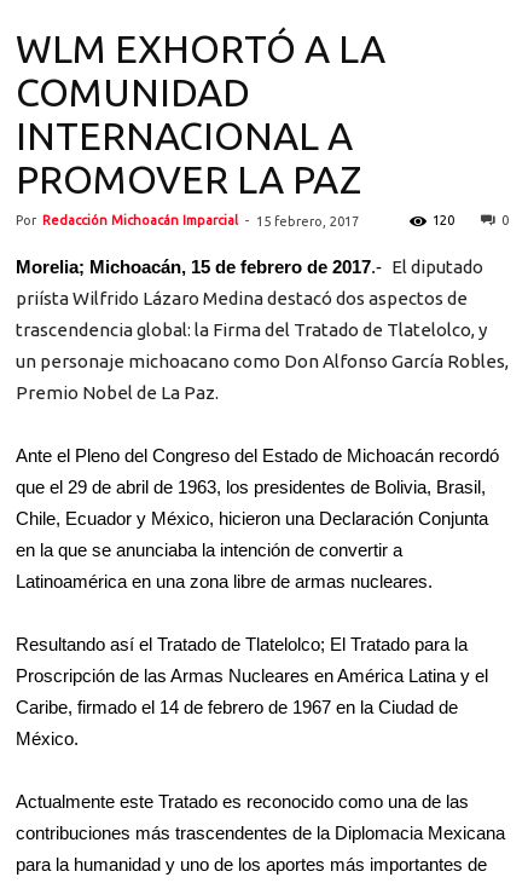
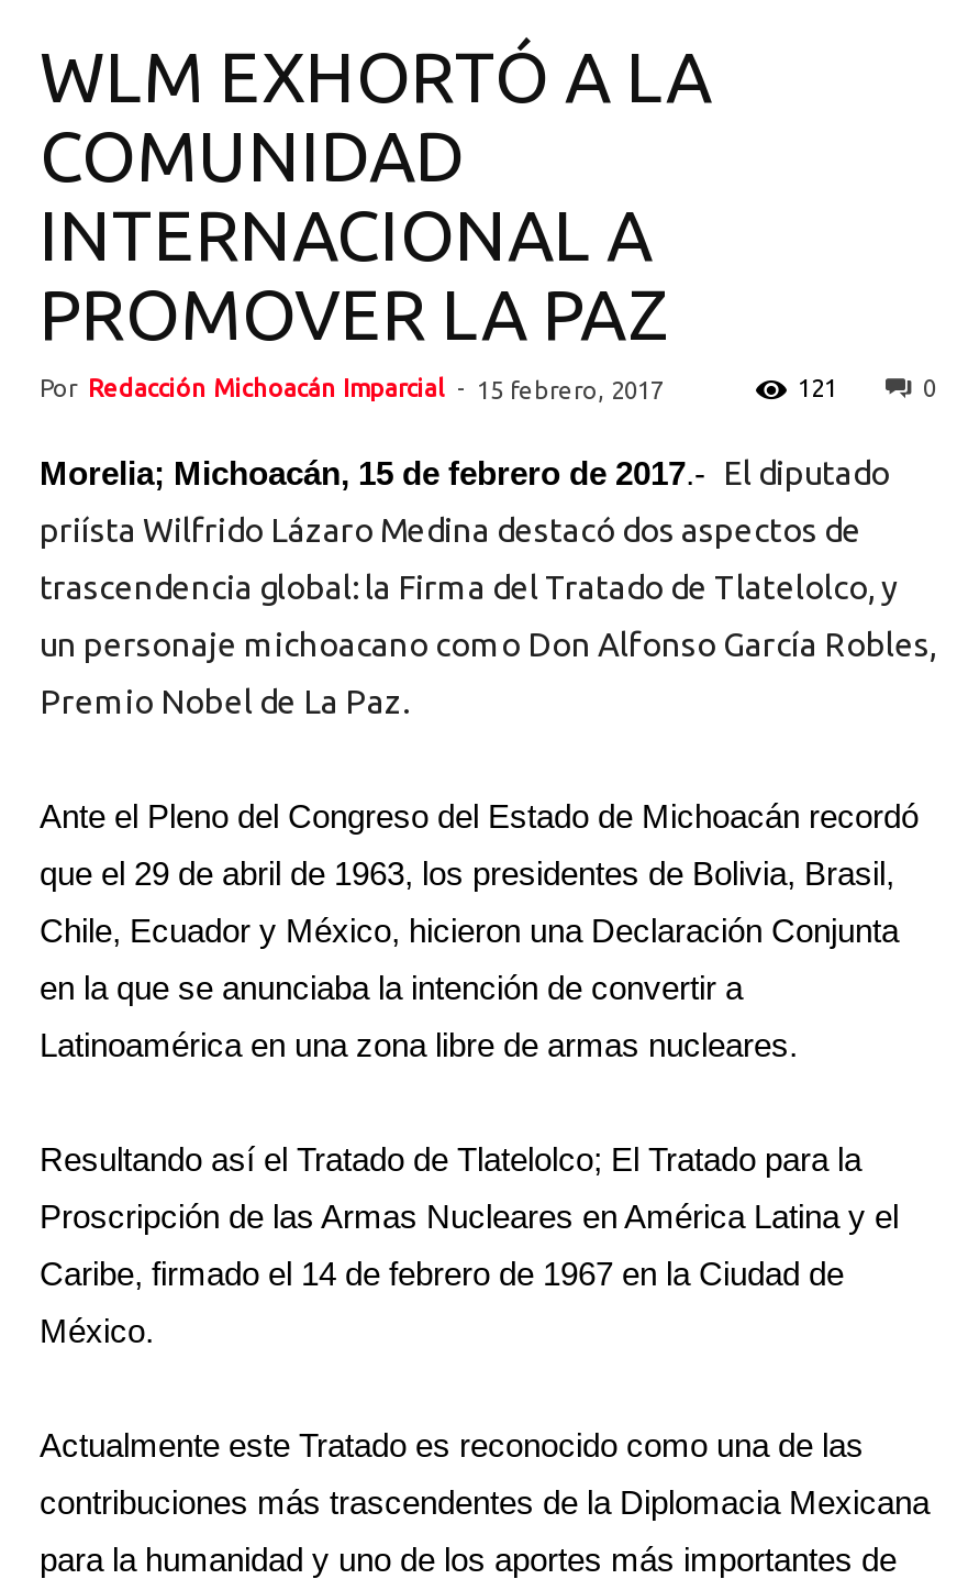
[433,213,454,227] 120 -> [798,375,837,401] 121

